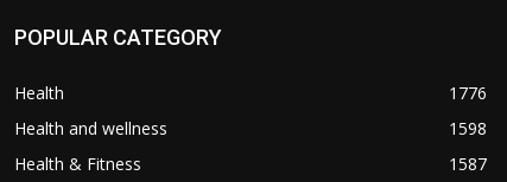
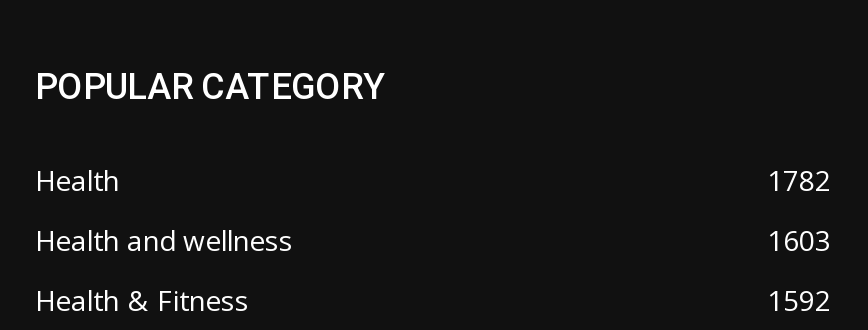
[449,81,487,104] 1776 -> [767,161,831,199] 1782
[449,117,487,139] 1598 -> [767,221,831,259] 1603
[449,152,487,175] 1587 -> [767,281,831,319] 1592

